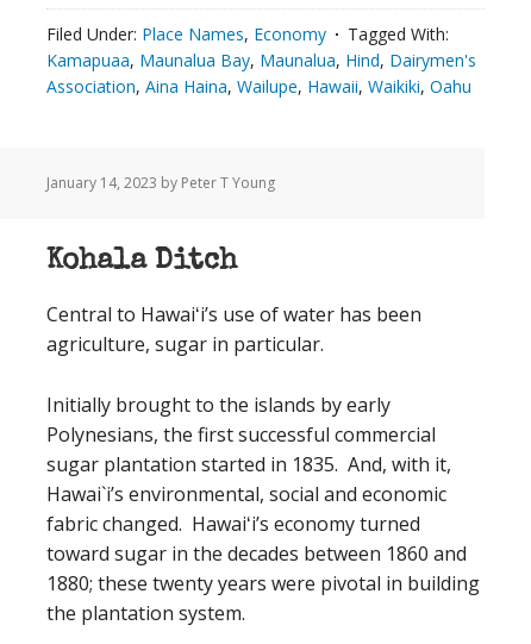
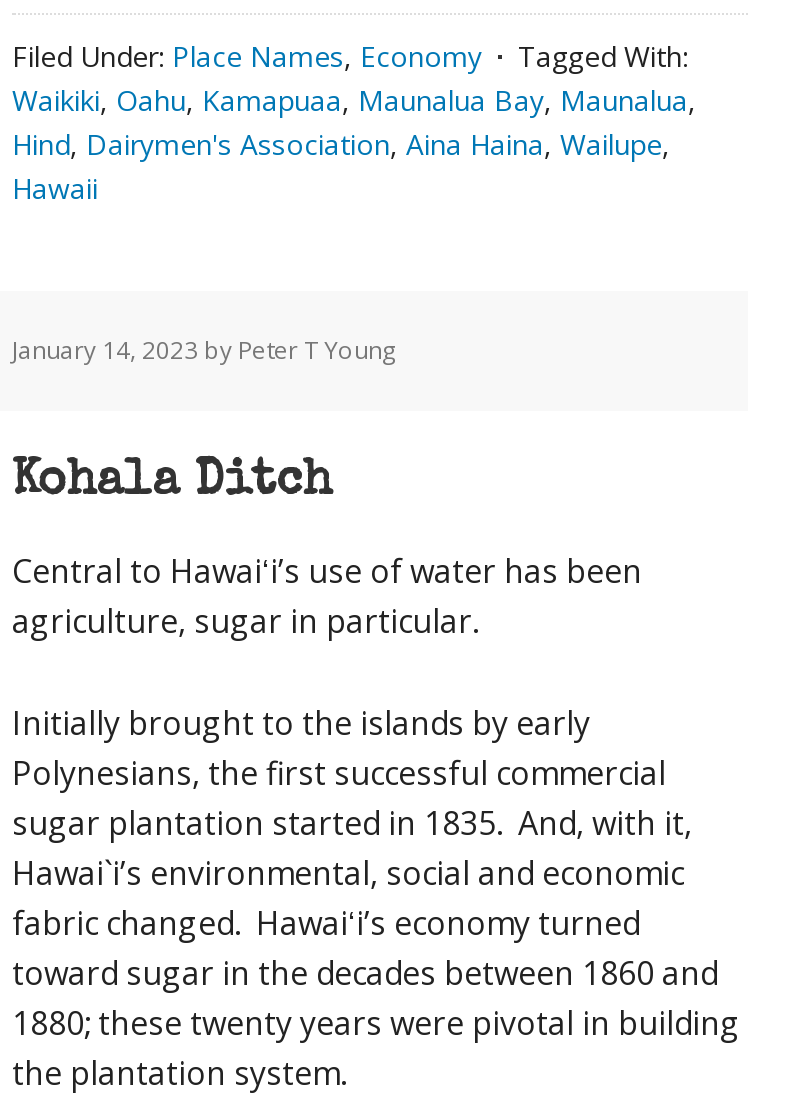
[46,49,476,97] Kamapuaa, Maunalua Bay, Maunalua, Hind, Dairymen's | Association, Aina Haina, Wailupe, Hawaii, Waikiki, Oahu -> [12,81,696,207] Waikiki, Oahu, Kamapuaa, Maunalua Bay, Maunalua, | Hind, Dairymen's Association, Aina Haina, Wailupe, | Hawaii

